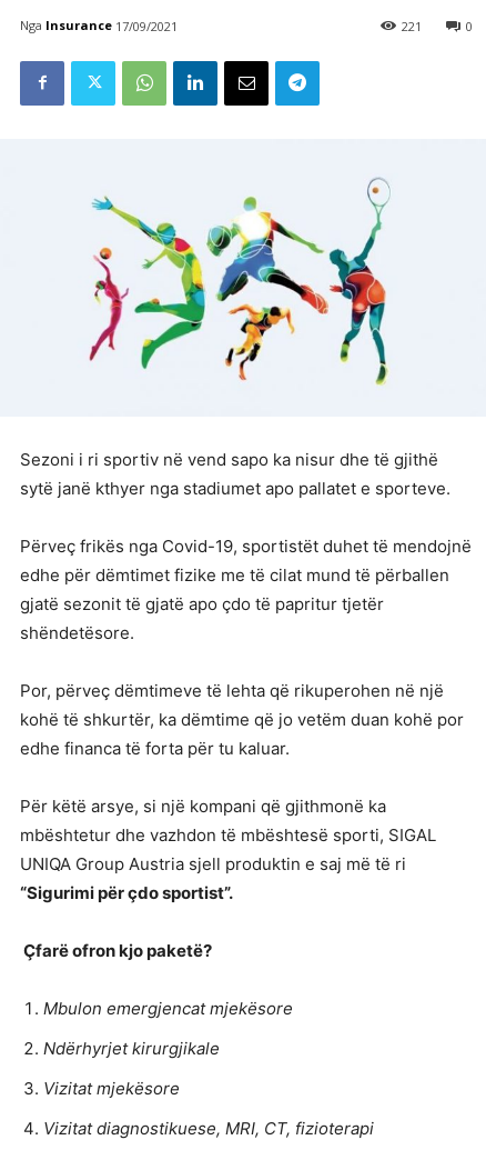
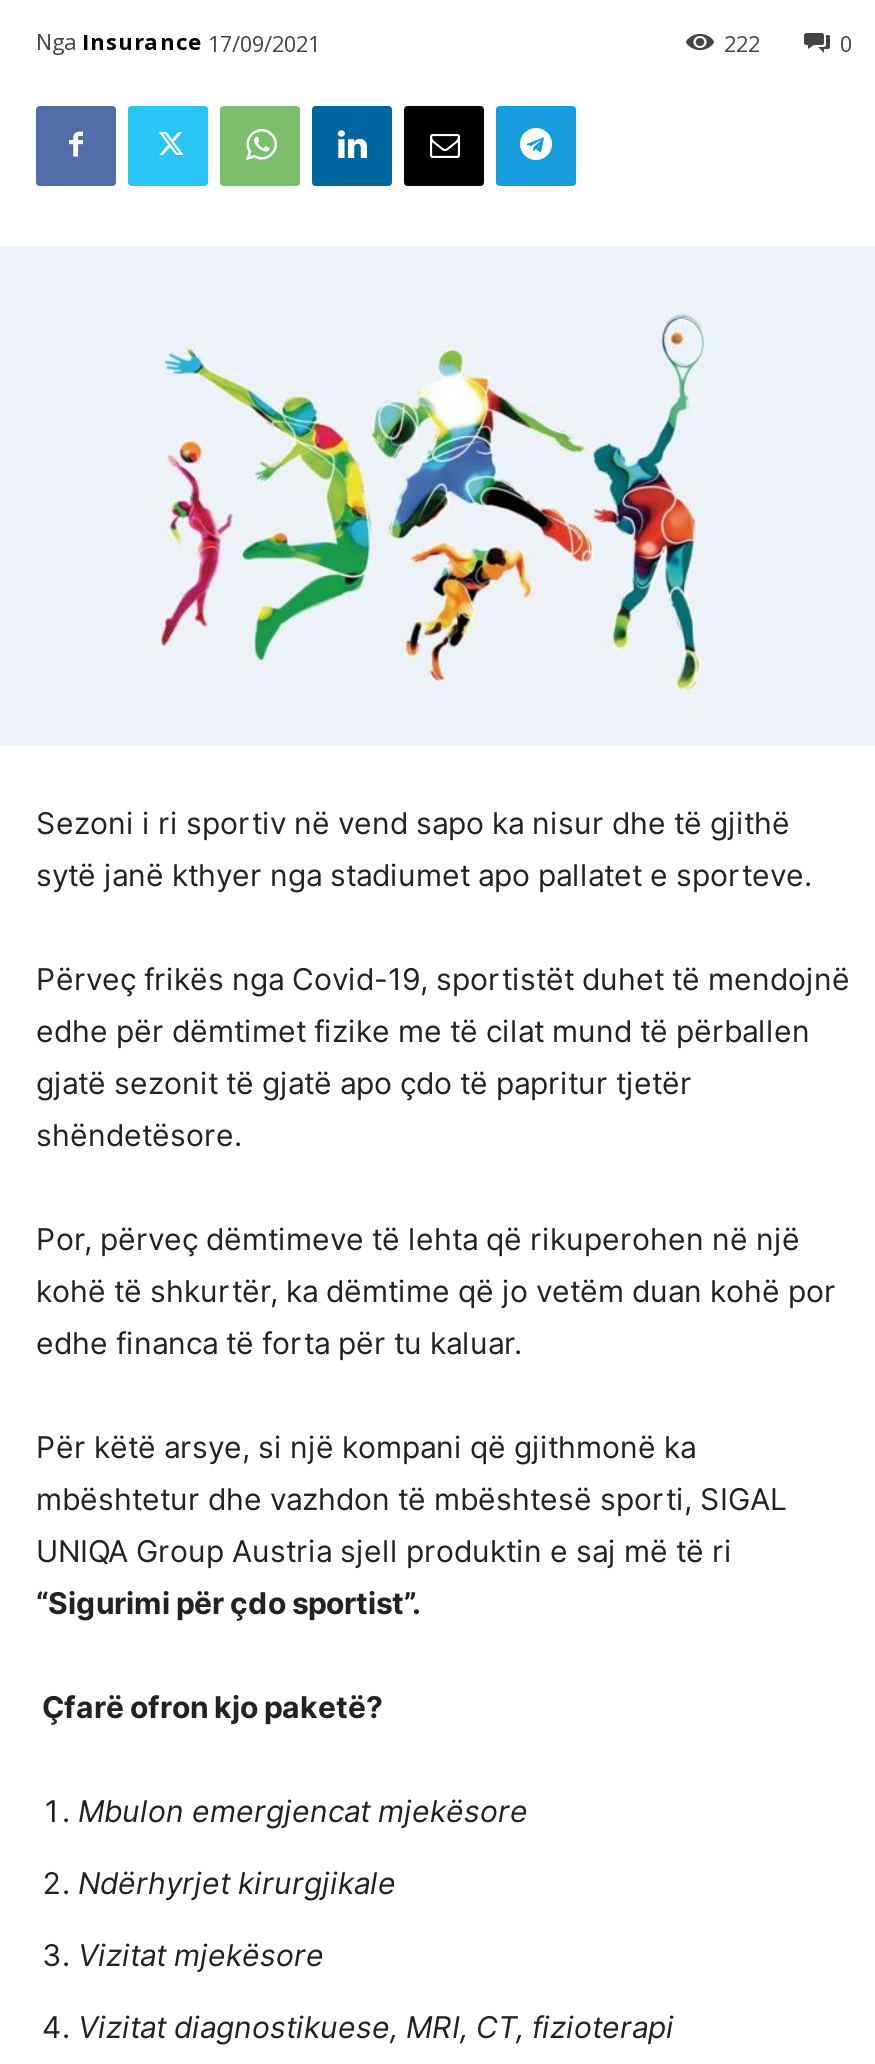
[402,17,422,34] 221 -> [724,27,760,57] 222

